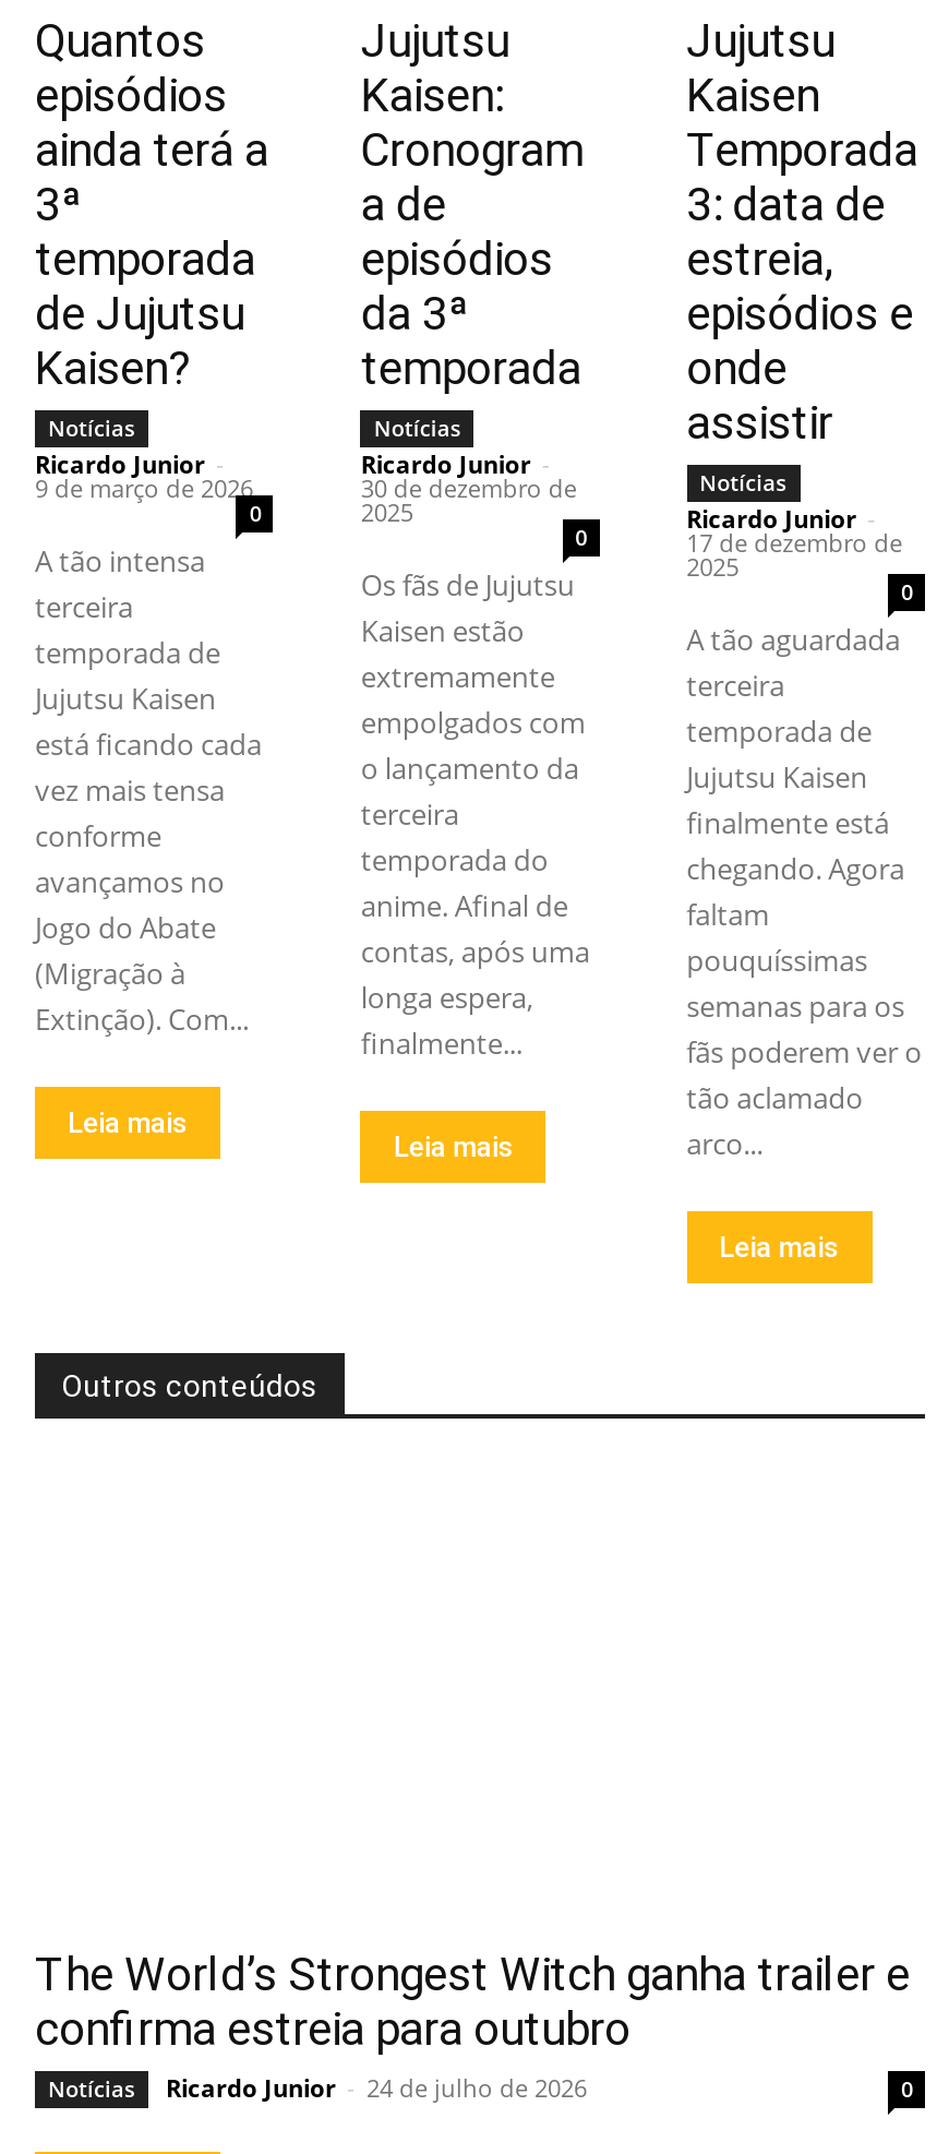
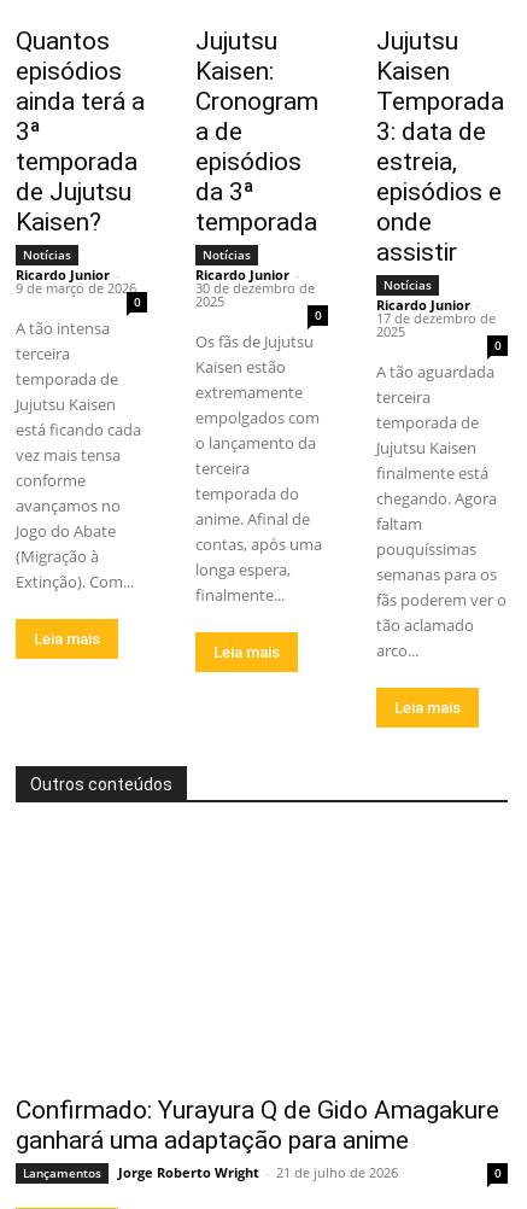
[35,1948,910,2103] The World’s Strongest Witch ganha trailer e | confirma estreia para outubro | Notícias | Ricardo Junior - 24 de julho de 2026 -> [16,1095,499,1181] Confirmado: Yurayura Q de Gido Amagakure | ganhará uma adaptação para anime | Lançamentos | Jorge Roberto Wright - 21 de julho de 2026

